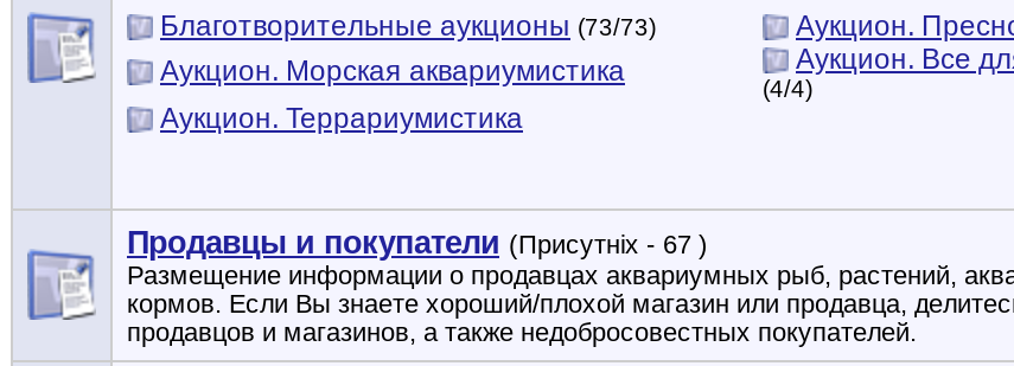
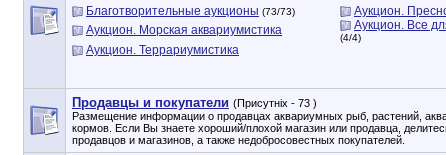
[127,225,708,261] Продавцы и покупатели (Присутніх - 67 ) -> [72,95,317,110] Продавцы и покупатели (Присутніх - 73 )

